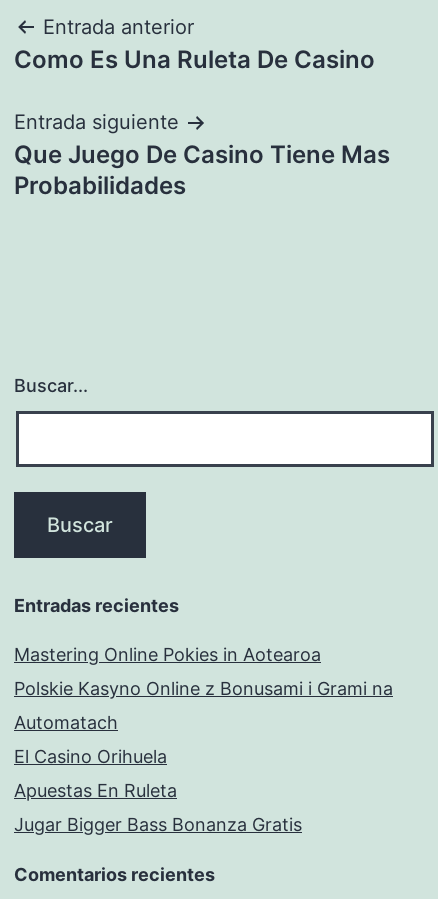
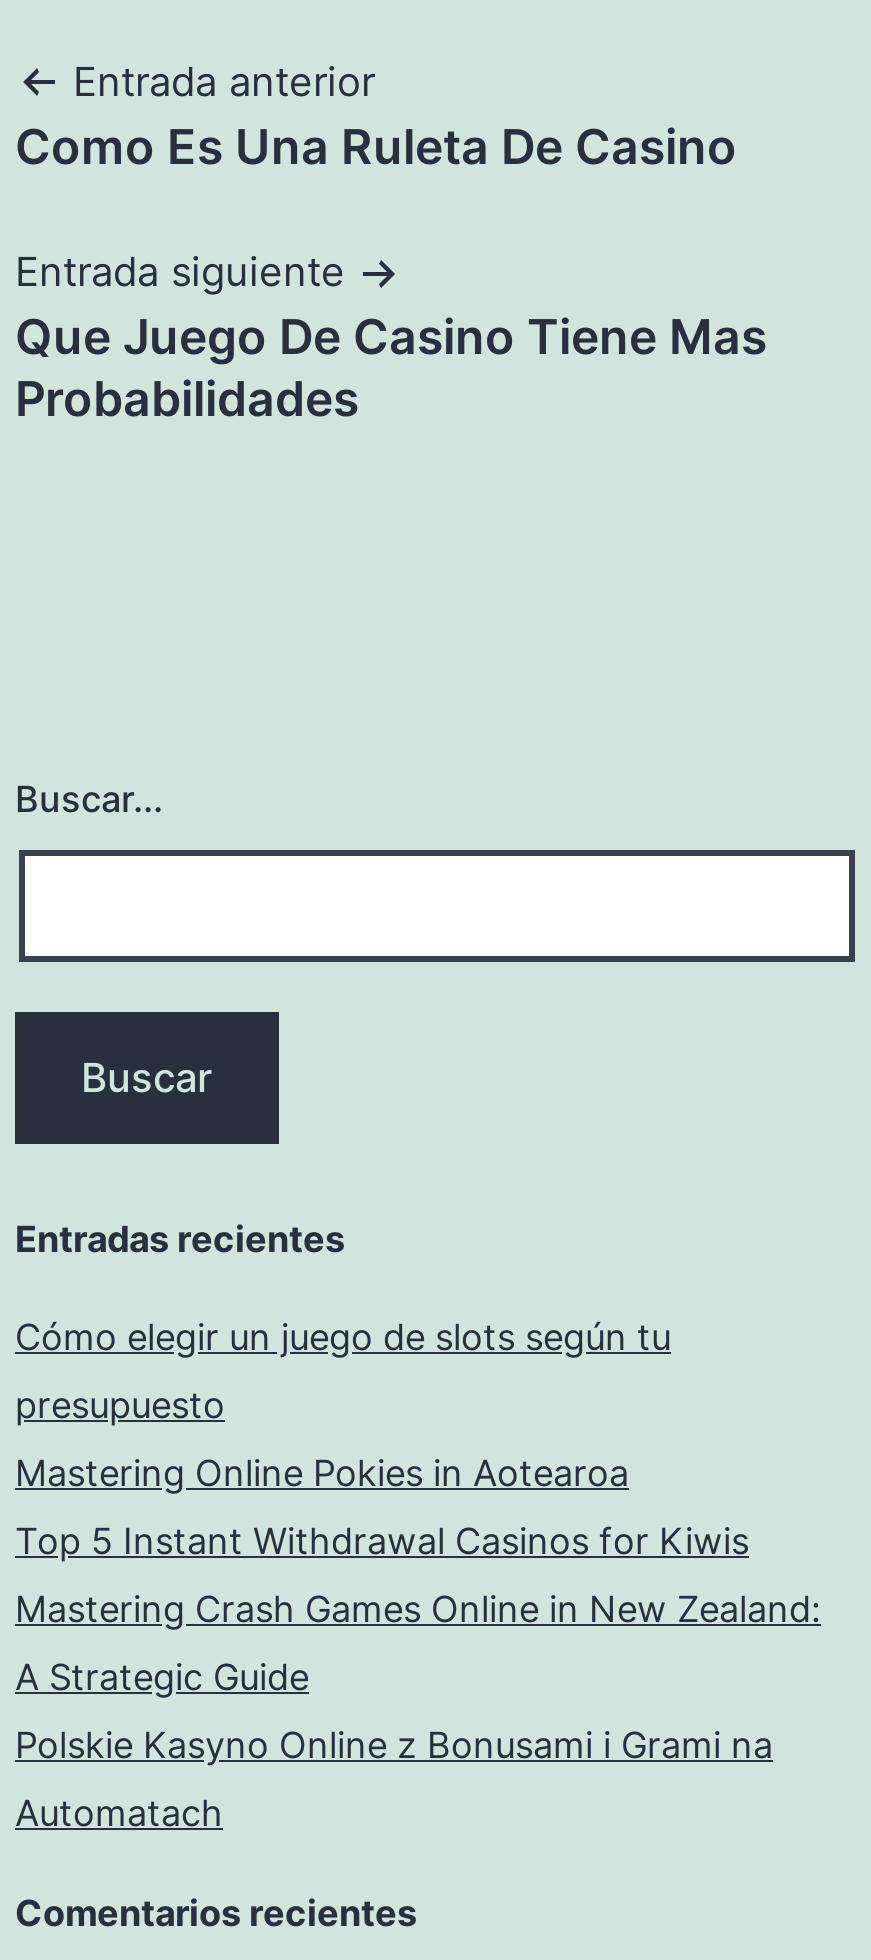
none -> [15,1316,671,1426] Cómo elegir un juego de slots según tu | presupuesto
none -> [15,1520,821,1698] Top 5 Instant Withdrawal Casinos for Kiwis | Mastering Crash Games Online in New Zealand: | A Strategic Guide
moved [14,678,393,733] -> [15,1724,773,1834]: Polskie Kasyno Online z Bonusami i Grami na | Automatach
[14,746,302,835] El Casino Orihuela | Apuestas En Ruleta | Jugar Bigger Bass Bonanza Gratis -> none

